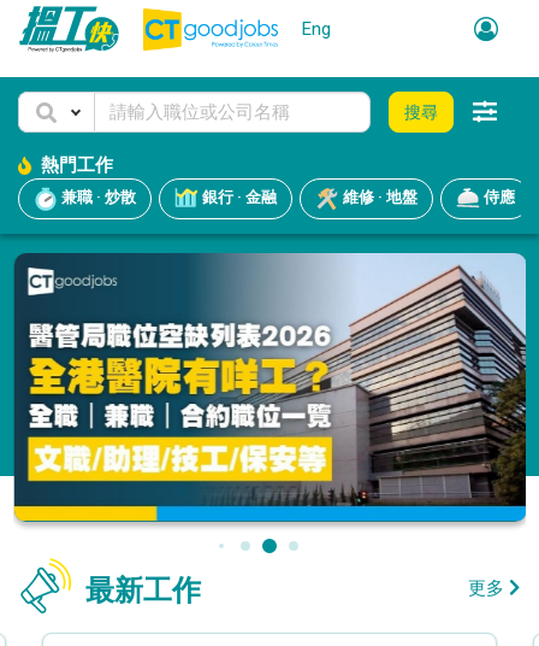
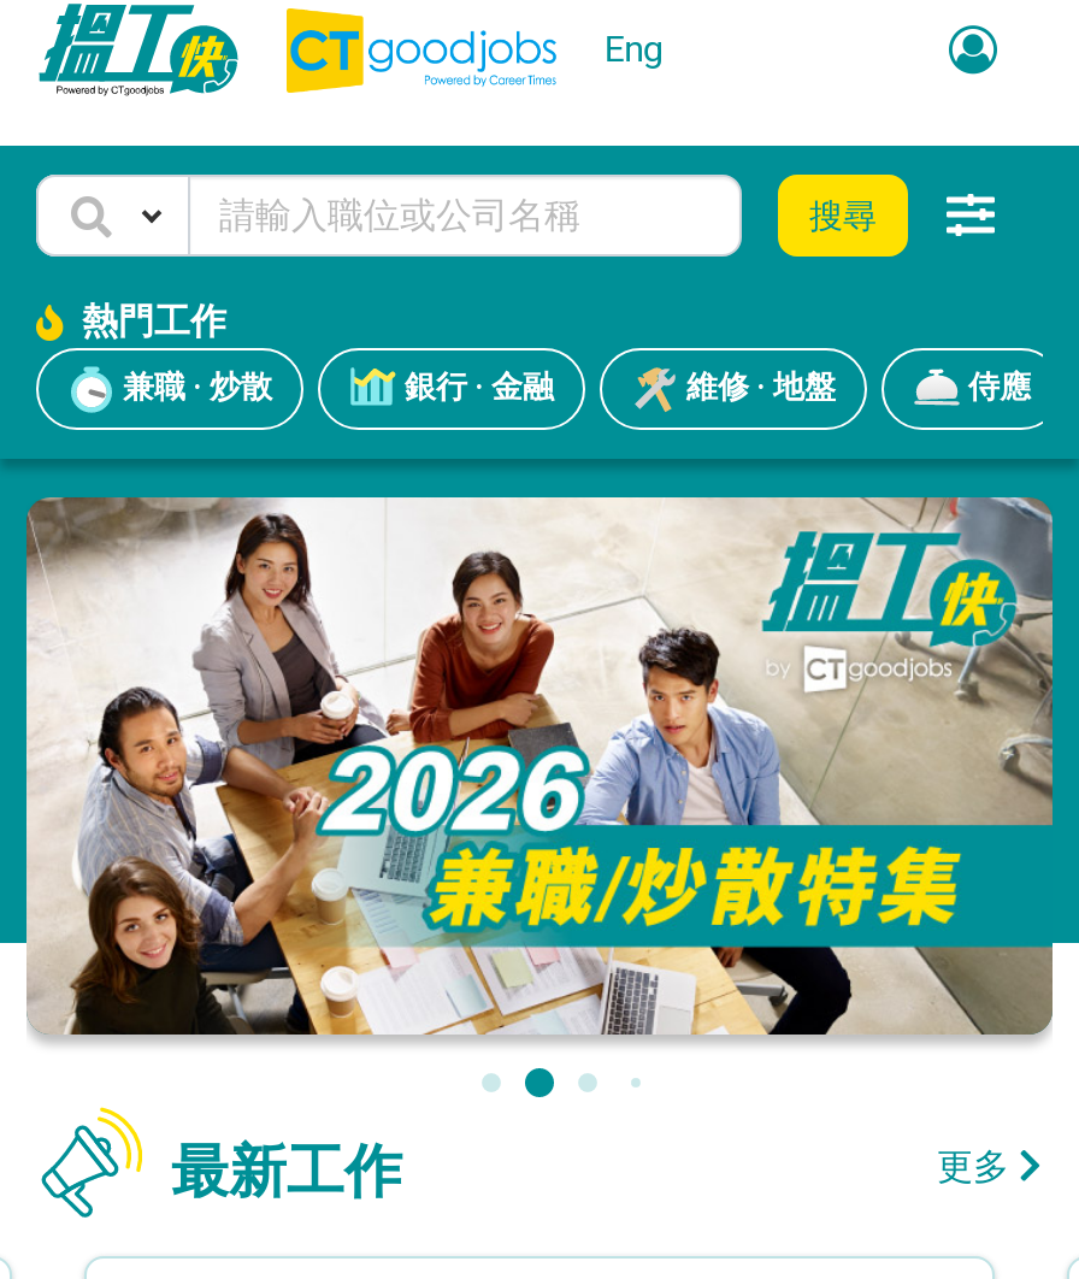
[13,252,527,523] [image] -> [24,495,1055,1037] [image]

